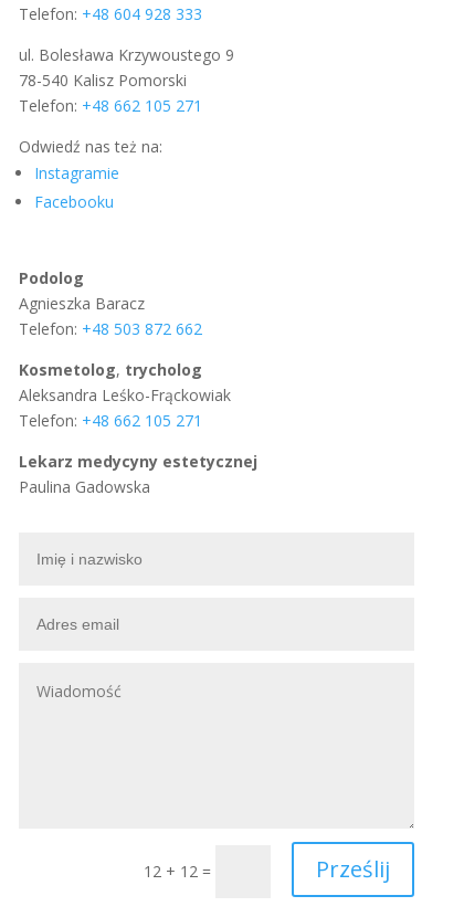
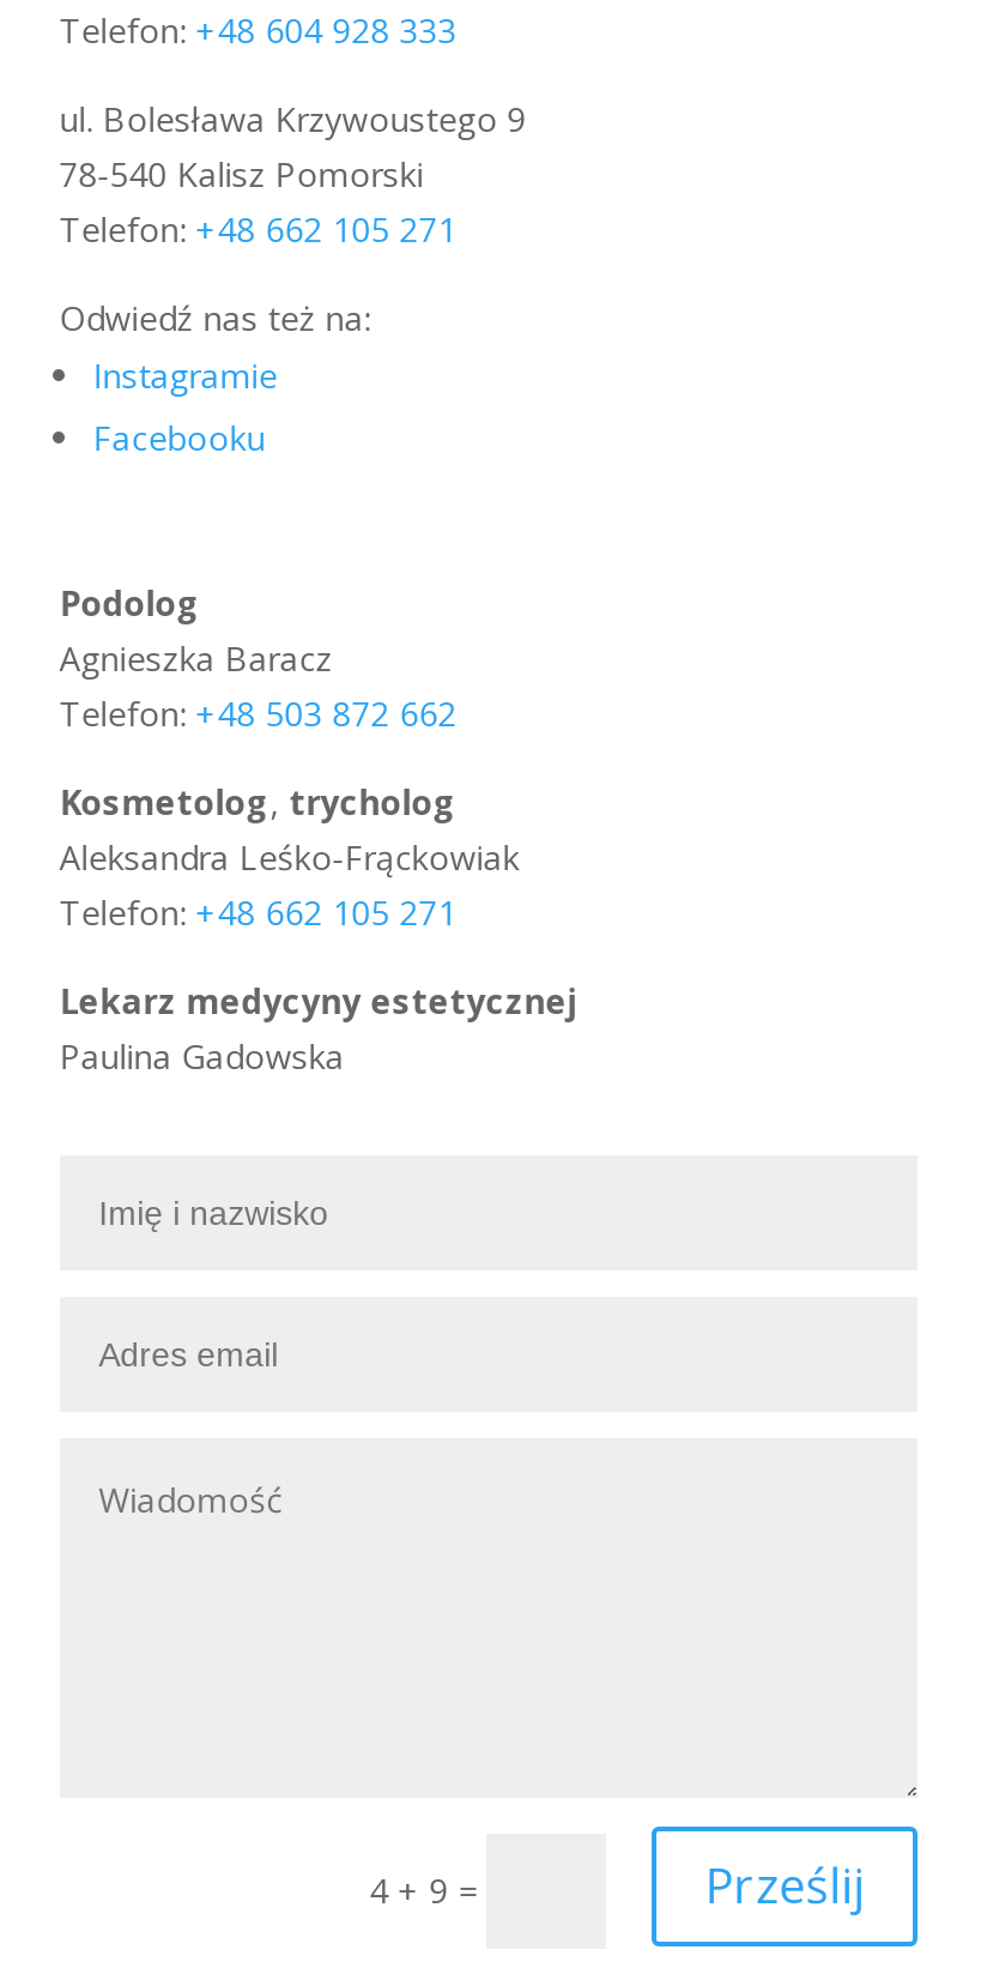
[144,860,216,881] 12 + 12 = -> [369,1867,487,1912] 4 + 9 =

